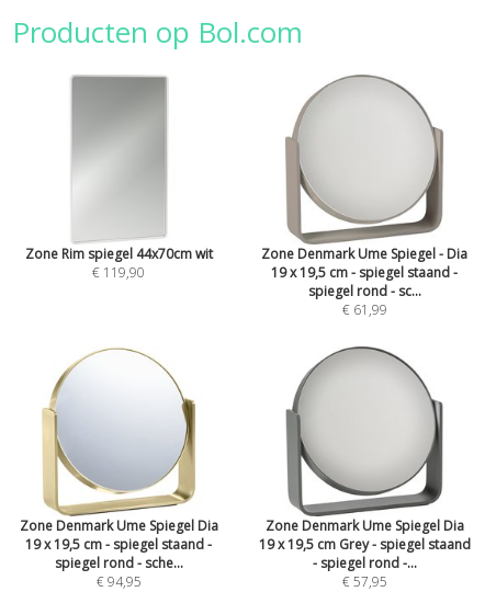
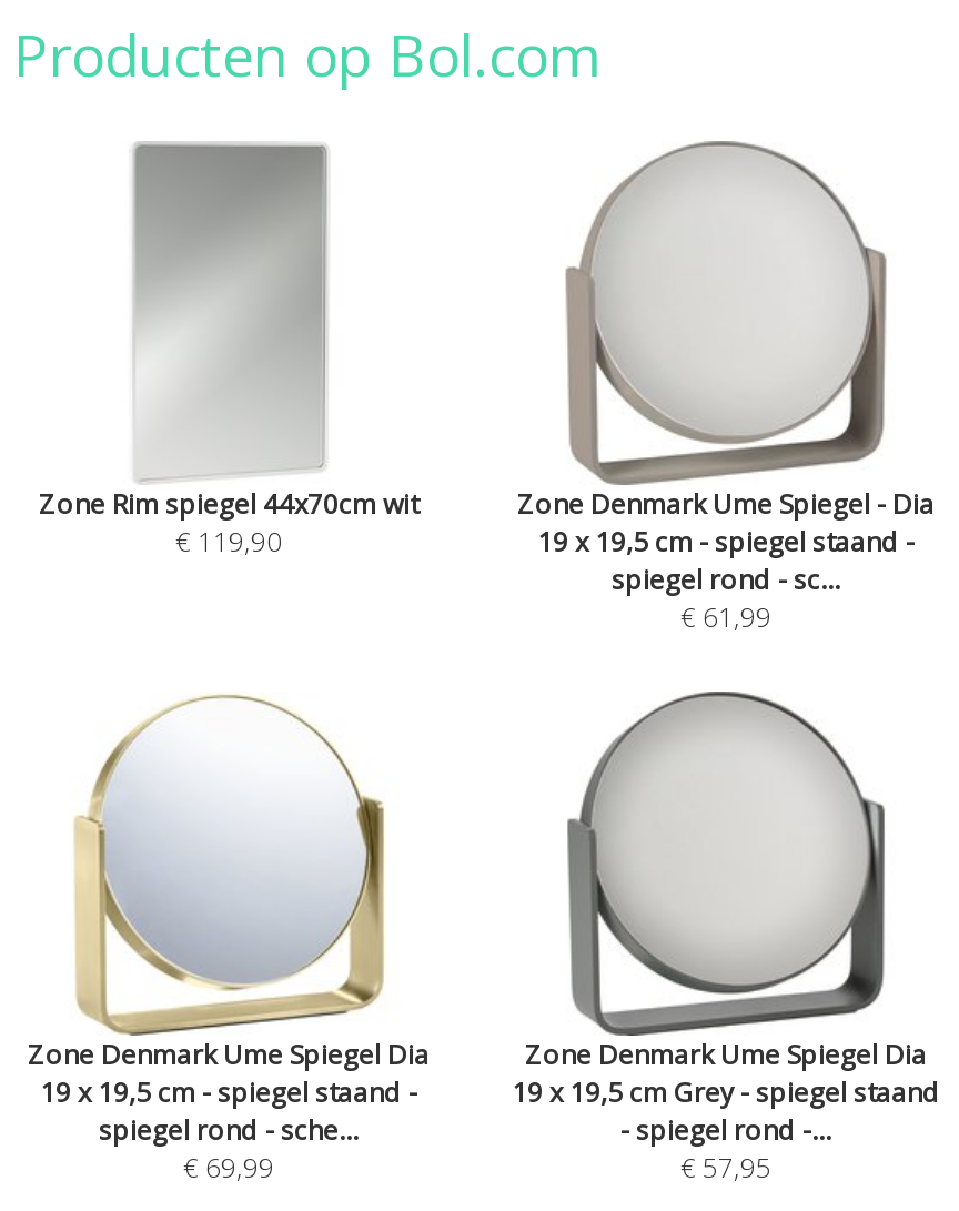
[96,573,141,591] € 94,95 -> [183,1150,274,1187] € 69,99

